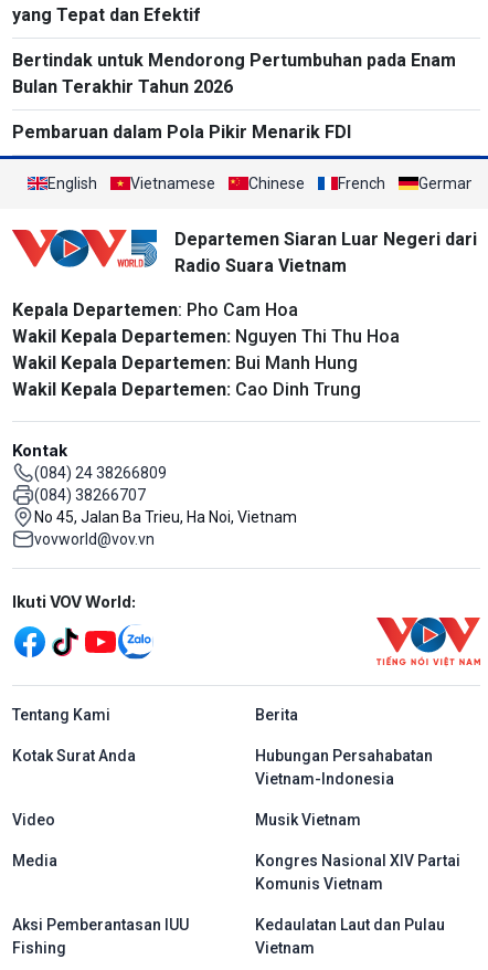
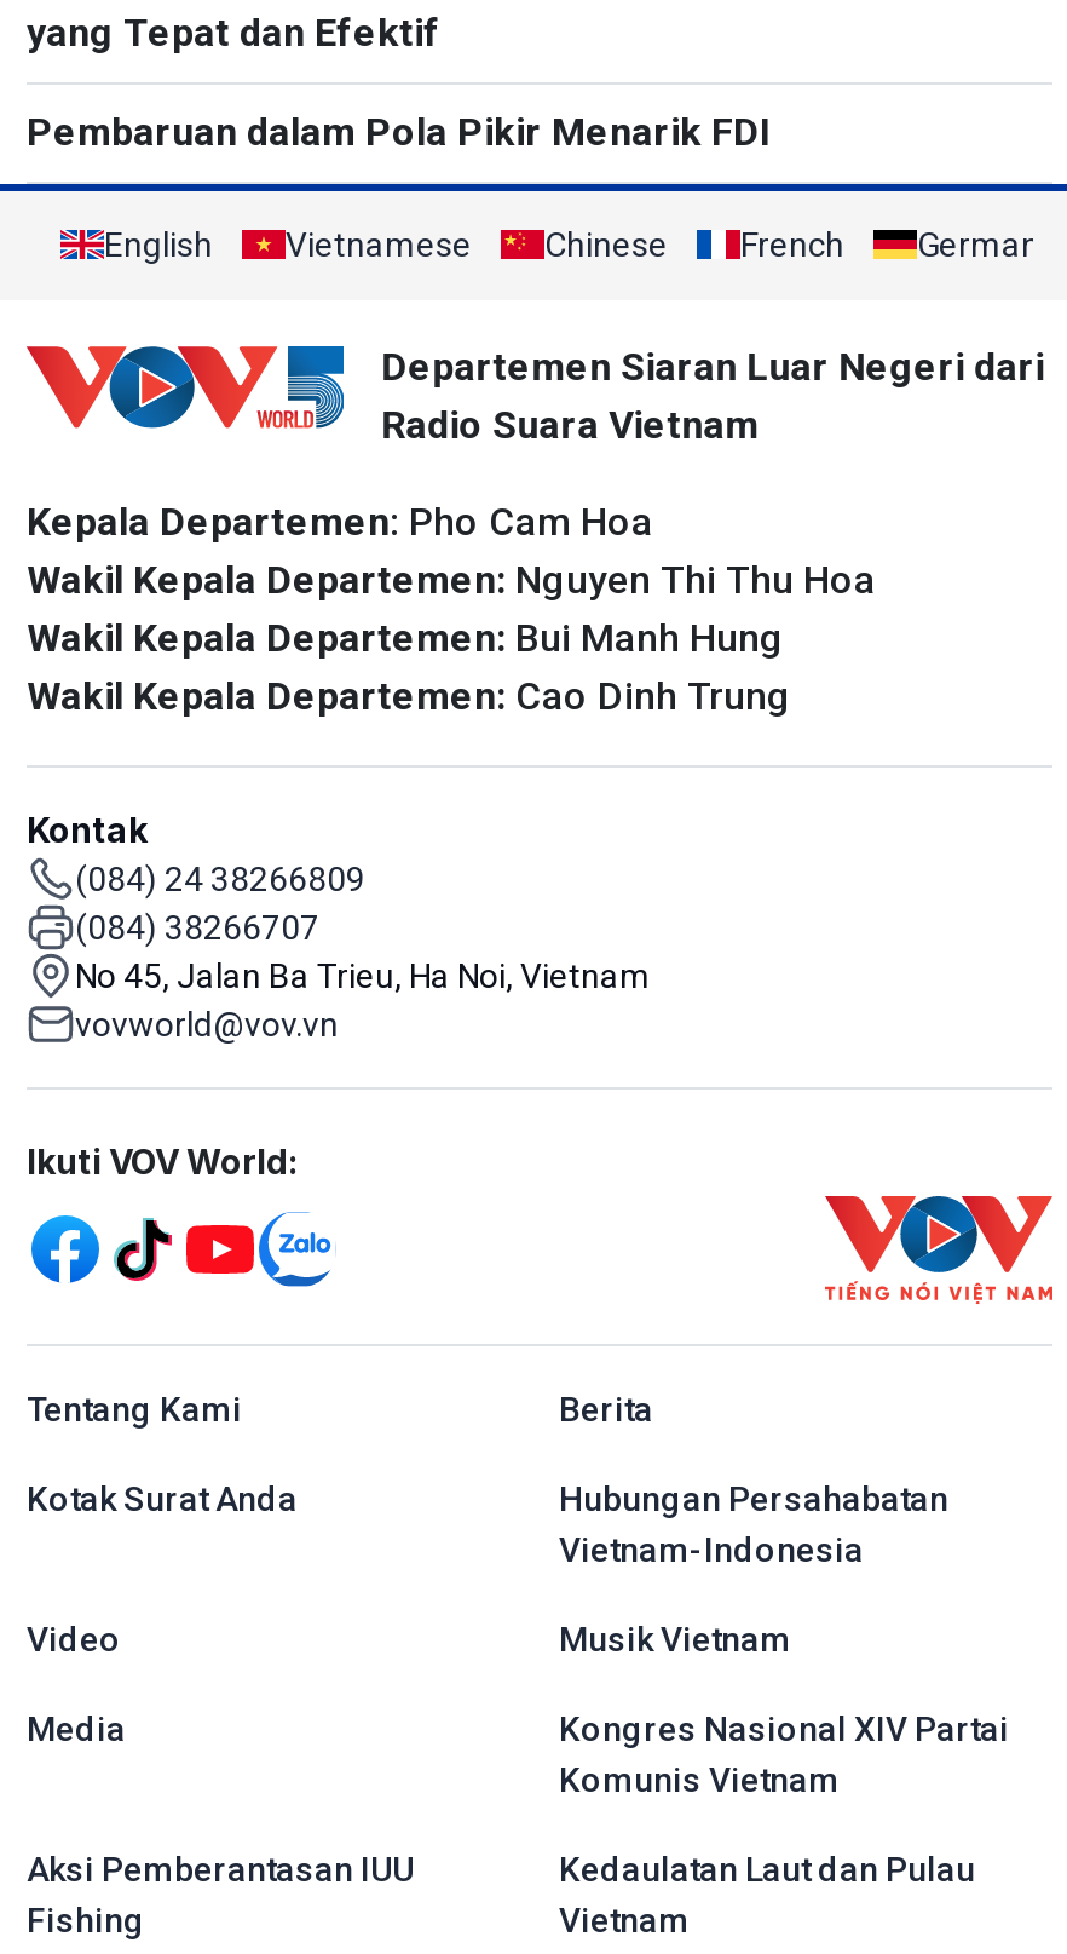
[12,49,456,97] Bertindak untuk Mendorong Pertumbuhan pada Enam | Bulan Terakhir Tahun 2026 -> none

